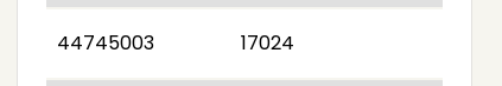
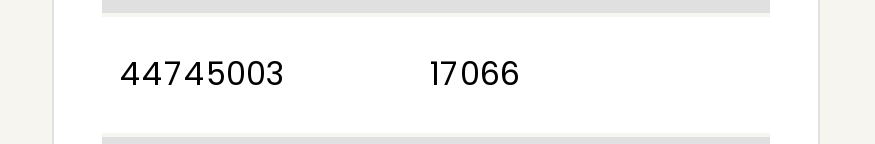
[241,29,294,57] 17024 -> [430,51,520,97] 17066

